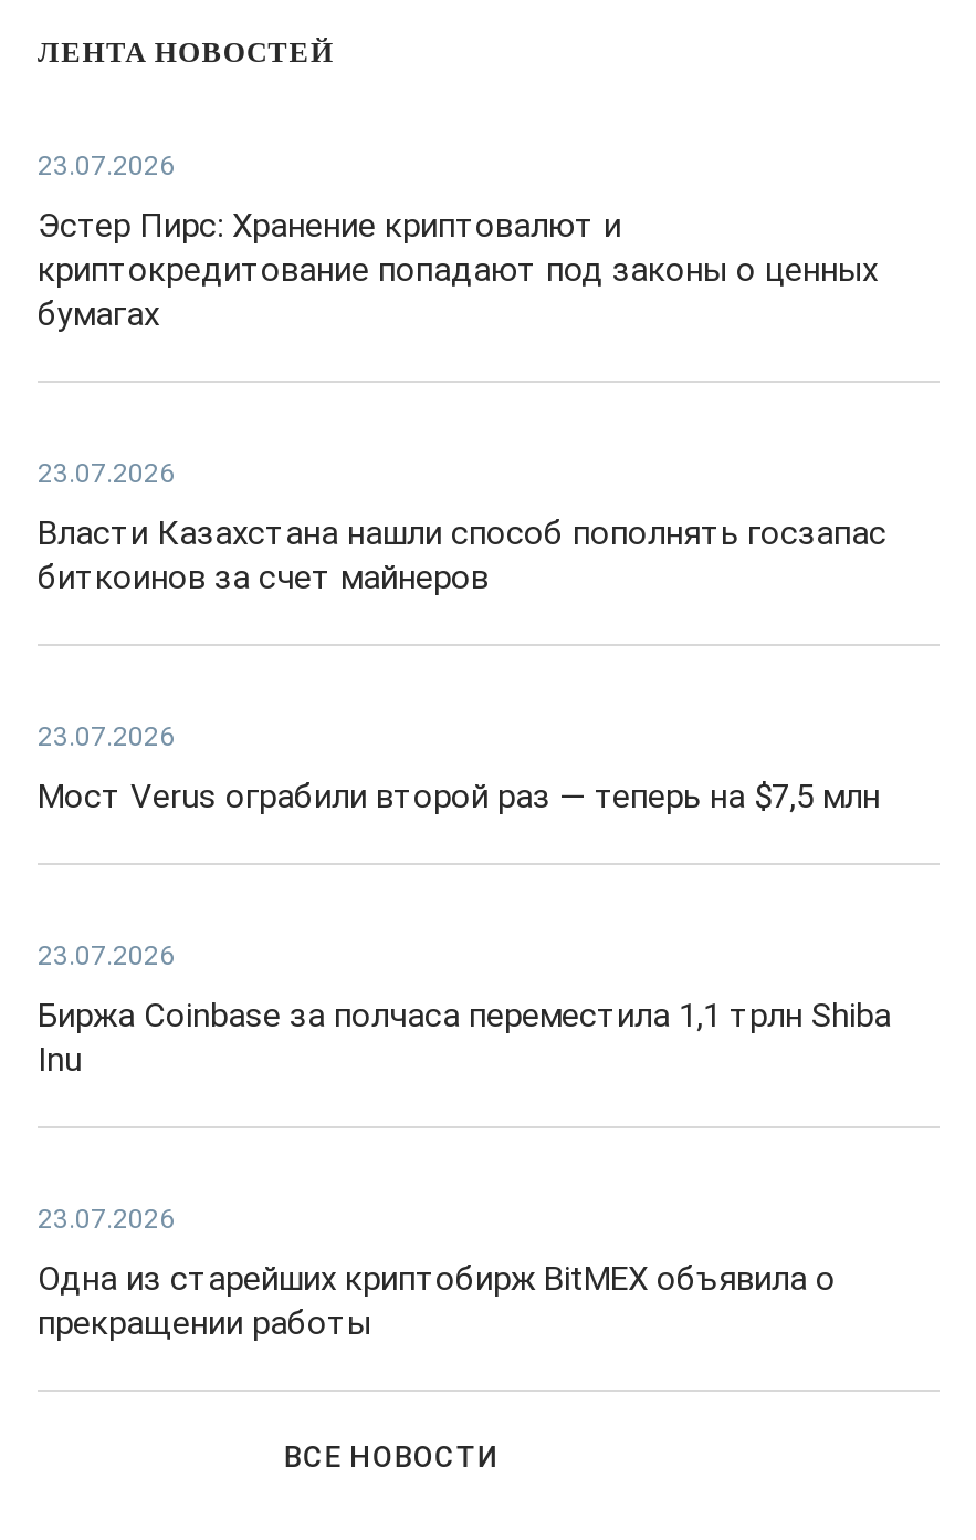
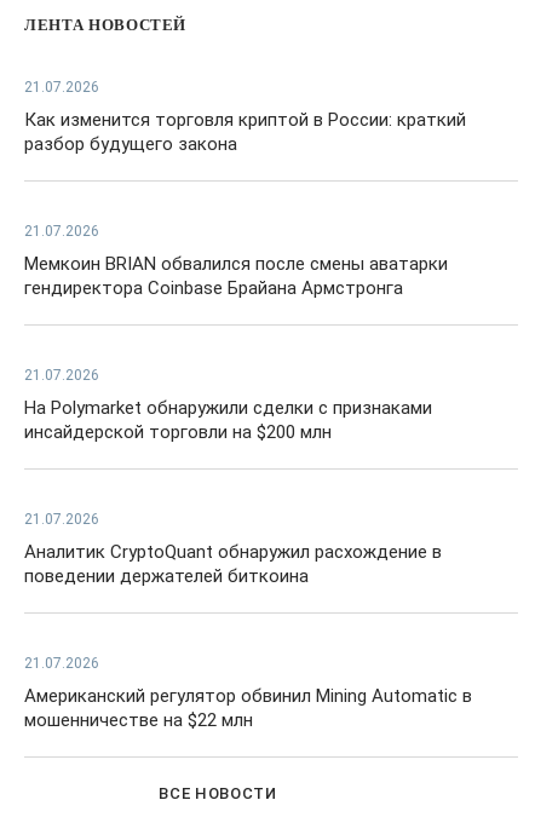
[38,150,175,181] 23.07.2026 -> [24,78,99,95] 21.07.2026
[38,205,878,334] Эстер Пирс: Хранение криптовалют и | криптокредитование попадают под законы о ценных | бумагах -> [24,109,466,155] Как изменится торговля криптой в России: краткий | разбор будущего закона
[38,458,175,489] 23.07.2026 -> [24,222,99,239] 21.07.2026
[38,513,886,597] Власти Казахстана нашли способ пополнять госзапас | биткоинов за счет майнеров -> [24,253,448,299] Мемкоин BRIAN обвалился после смены аватарки | гендиректора Coinbase Брайана Армстронга
[38,721,175,752] 23.07.2026 -> [24,366,99,383] 21.07.2026
[38,776,880,816] Мост Verus ограбили второй раз — теперь на $7,5 млн -> [24,397,432,443] На Polymarket обнаружили сделки с признаками | инсайдерской торговли на $200 млн
[38,940,175,971] 23.07.2026 -> [24,511,99,527] 21.07.2026
[38,995,891,1079] Биржа Coinbase за полчаса переместила 1,1 трлн Shiba | Inu -> [24,541,442,587] Аналитик CryptoQuant обнаружил расхождение в | поведении держателей биткоина
[38,1203,175,1234] 23.07.2026 -> [24,655,99,671] 21.07.2026
[38,1259,836,1343] Одна из старейших криптобирж BitMEX объявила о | прекращении работы -> [24,685,472,731] Американский регулятор обвинил Mining Automatic в | мошенничестве на $22 млн

